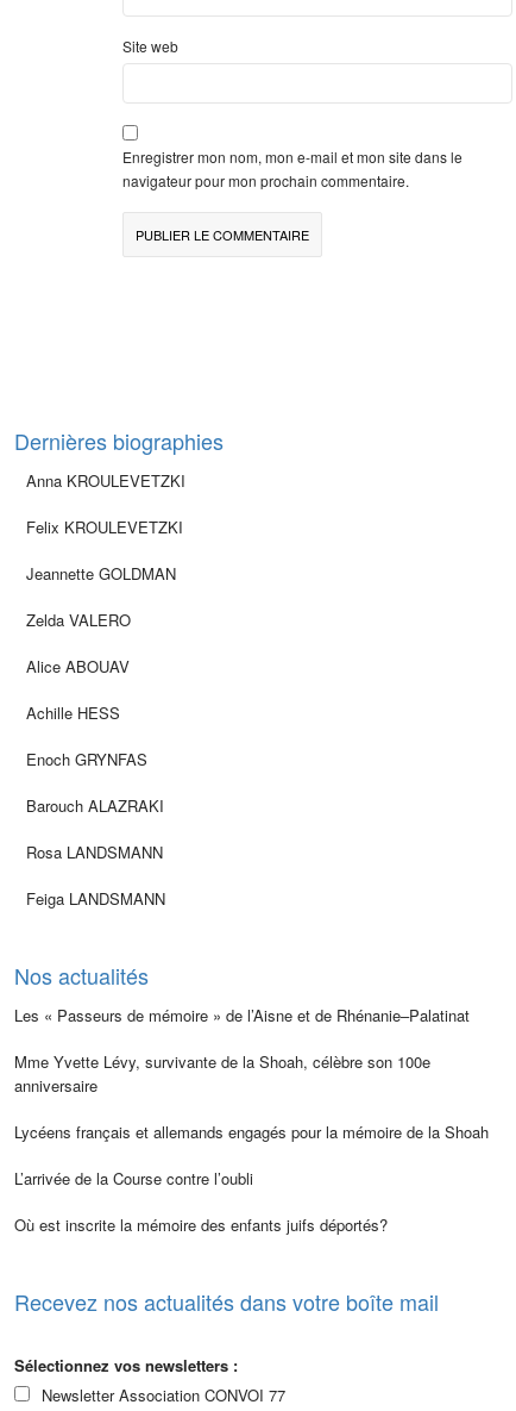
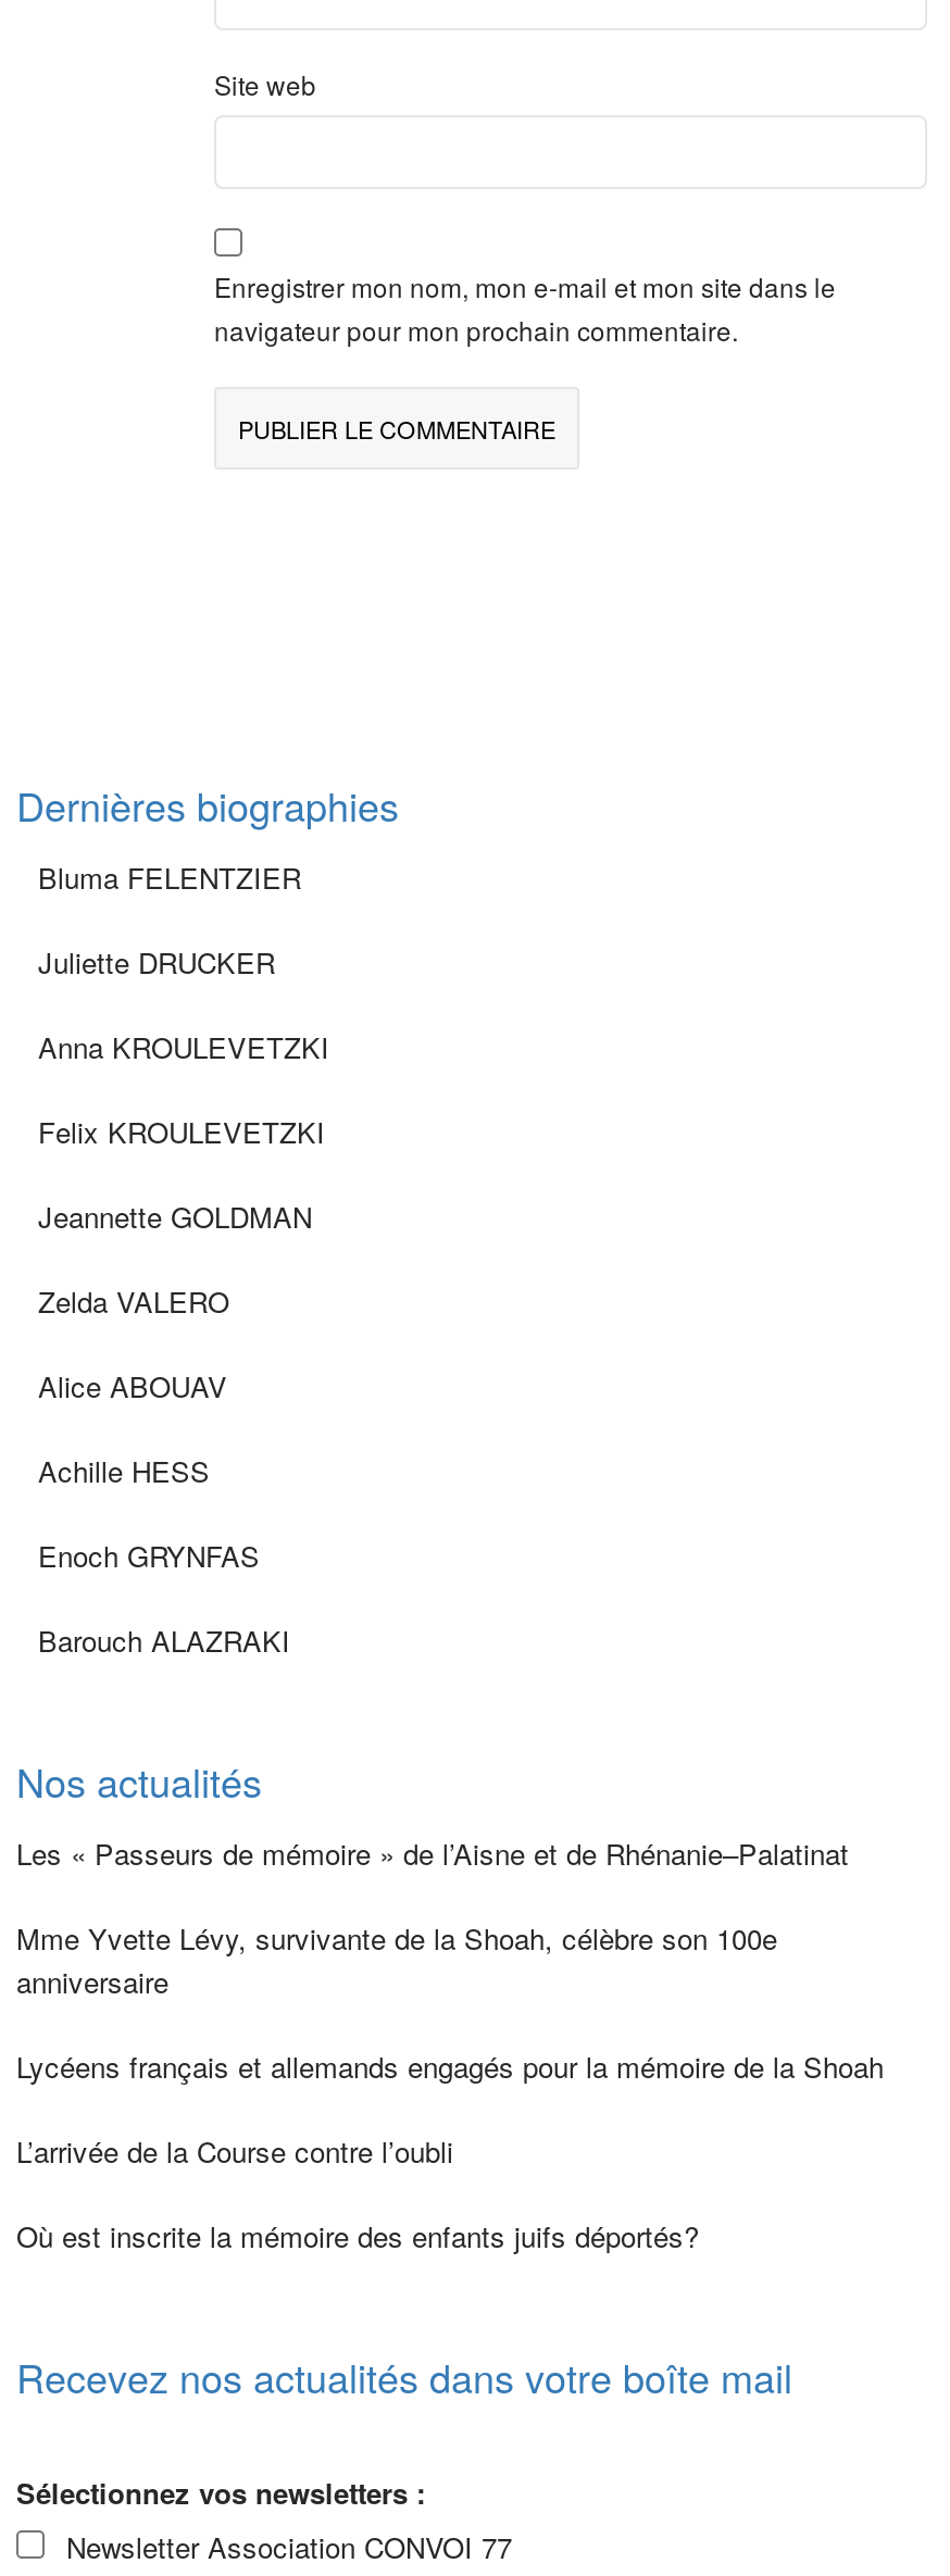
none -> [38,856,301,983] Bluma FELENTZIER | Juliette DRUCKER
moved [26,469,185,817] -> [38,1026,329,1661]: Anna KROULEVETZKI | Felix KROULEVETZKI | Jeannette GOLDMAN | Zelda VALERO | Alice ABOUAV | Achille HESS | Enoch GRYNFAS | Barouch ALAZRAKI
[26,841,165,910] Rosa LANDSMANN | Feiga LANDSMANN -> none

